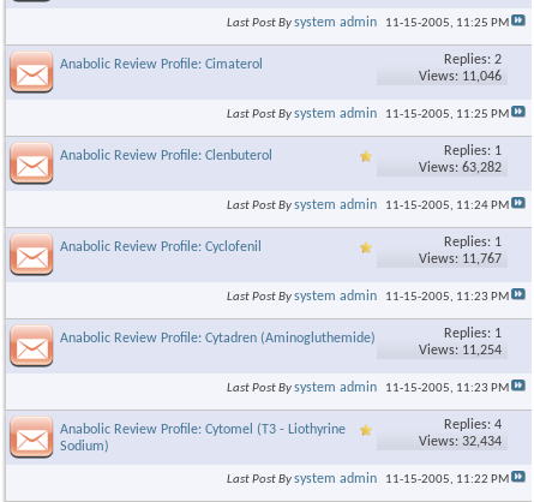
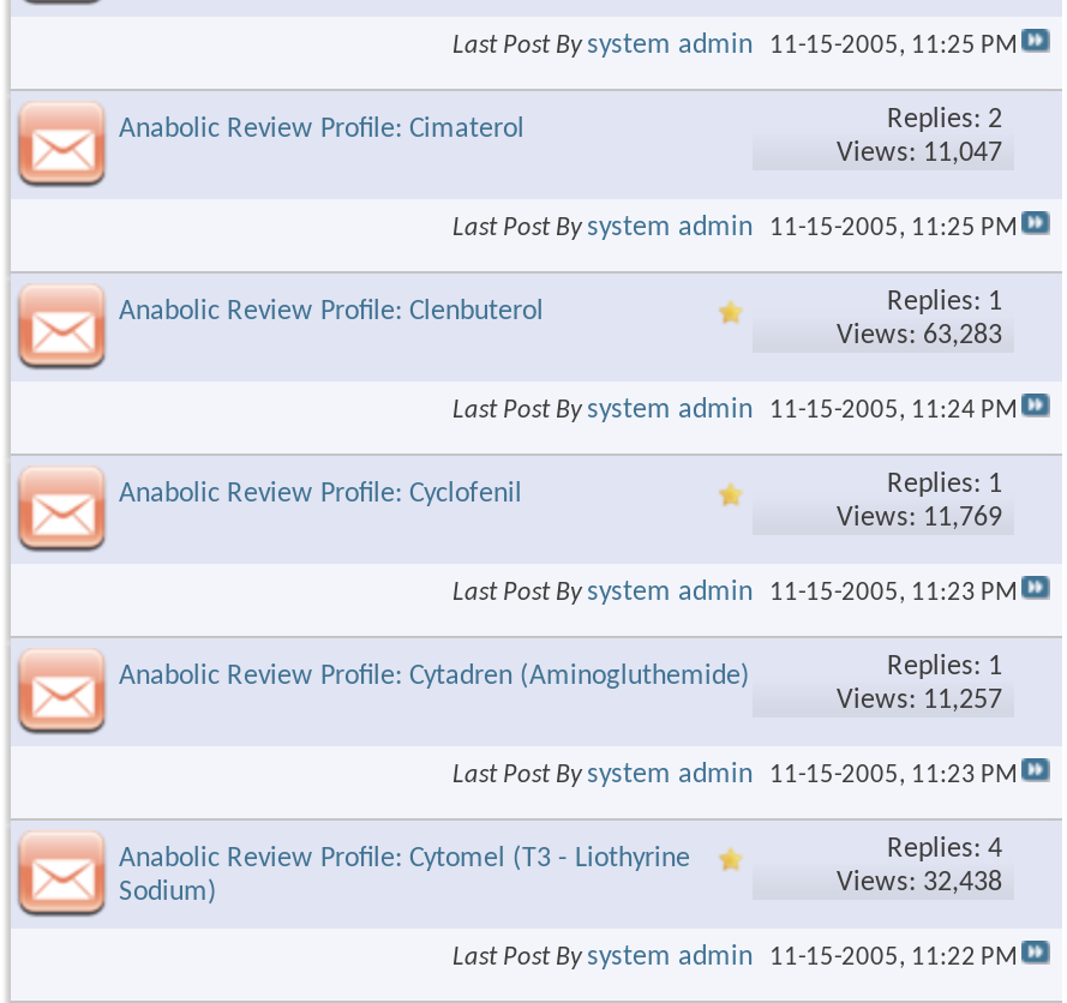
[419,70,502,84] Views: 11,046 -> [837,139,1002,168] Views: 11,047
[419,161,502,175] Views: 63,282 -> [837,322,1002,350] Views: 63,283
[419,252,502,267] Views: 11,767 -> [837,504,1002,533] Views: 11,769
[419,343,502,358] Views: 11,254 -> [837,686,1002,715] Views: 11,257
[419,435,502,449] Views: 32,434 -> [837,869,1002,897] Views: 32,438

